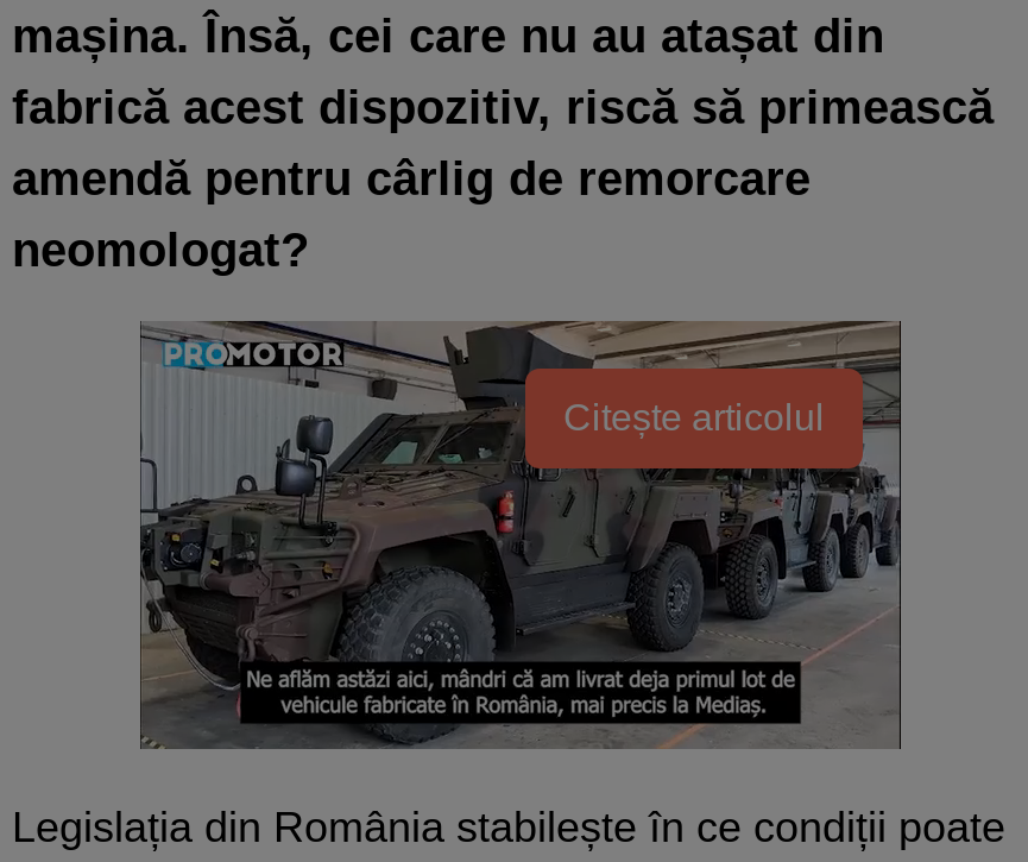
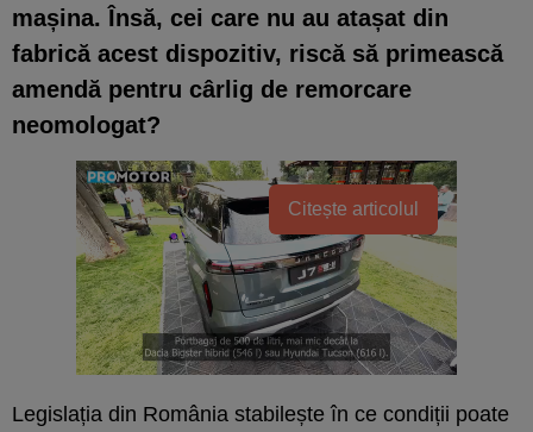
[138,319,903,751] [image] -> [75,159,458,376] [image]

